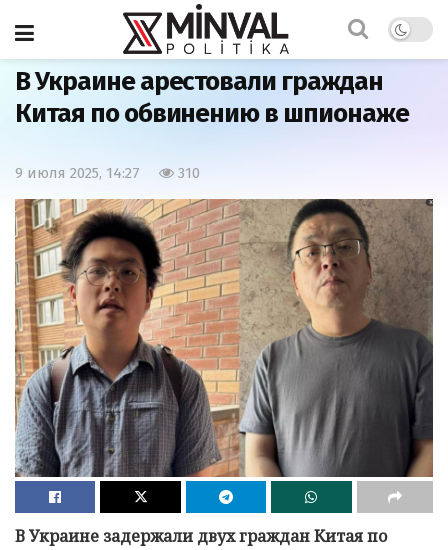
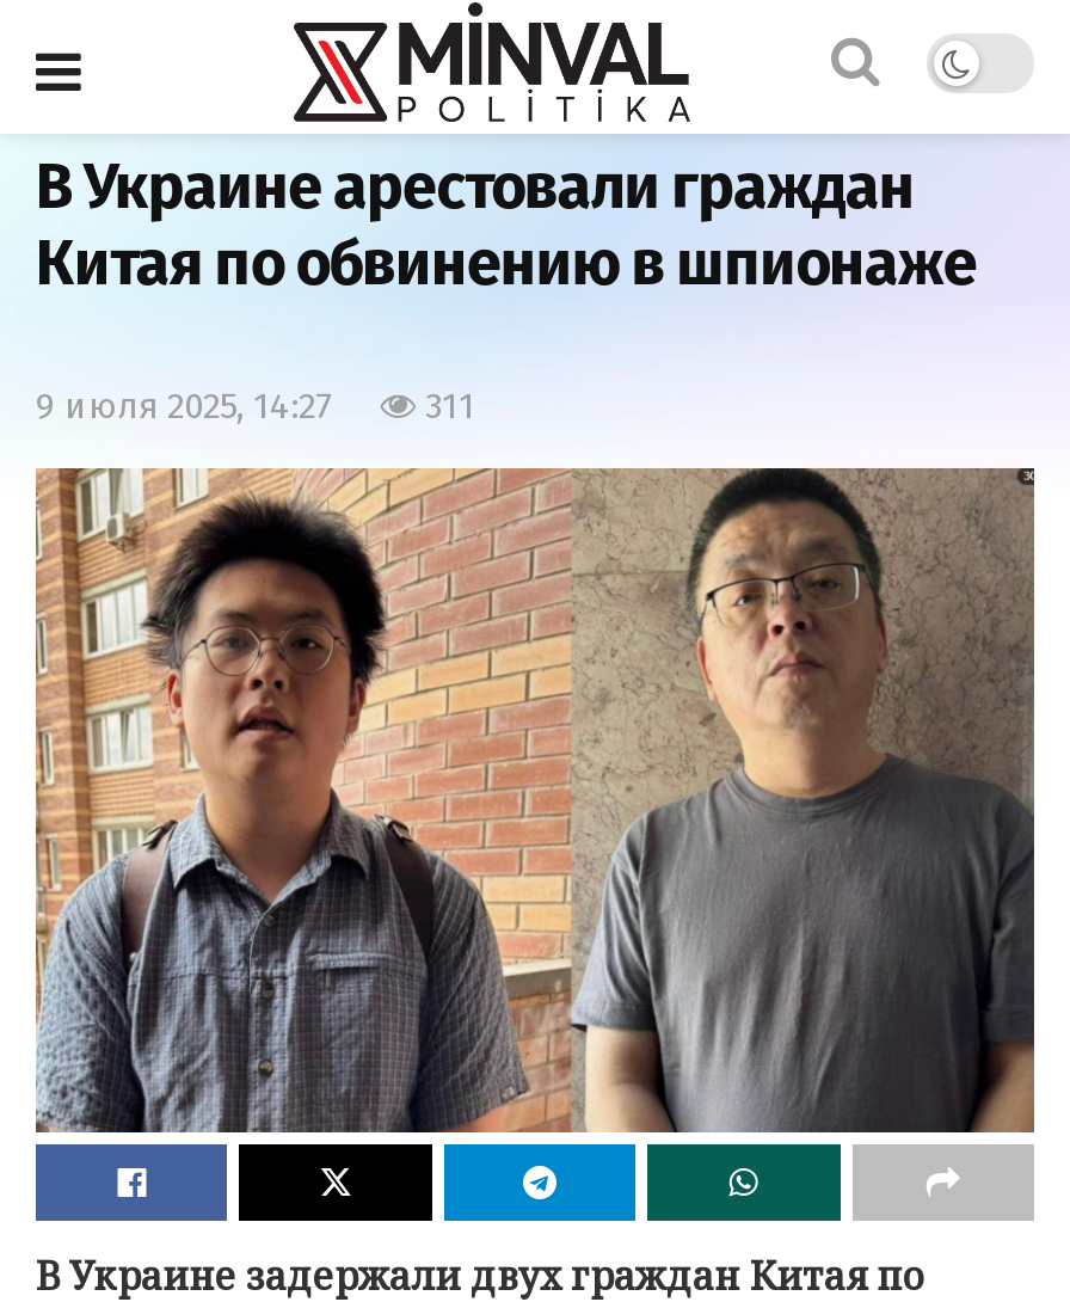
[15,164,200,182] 9 июля 2025, 14:27 310 -> [36,386,475,429] 9 июля 2025, 14:27 311

